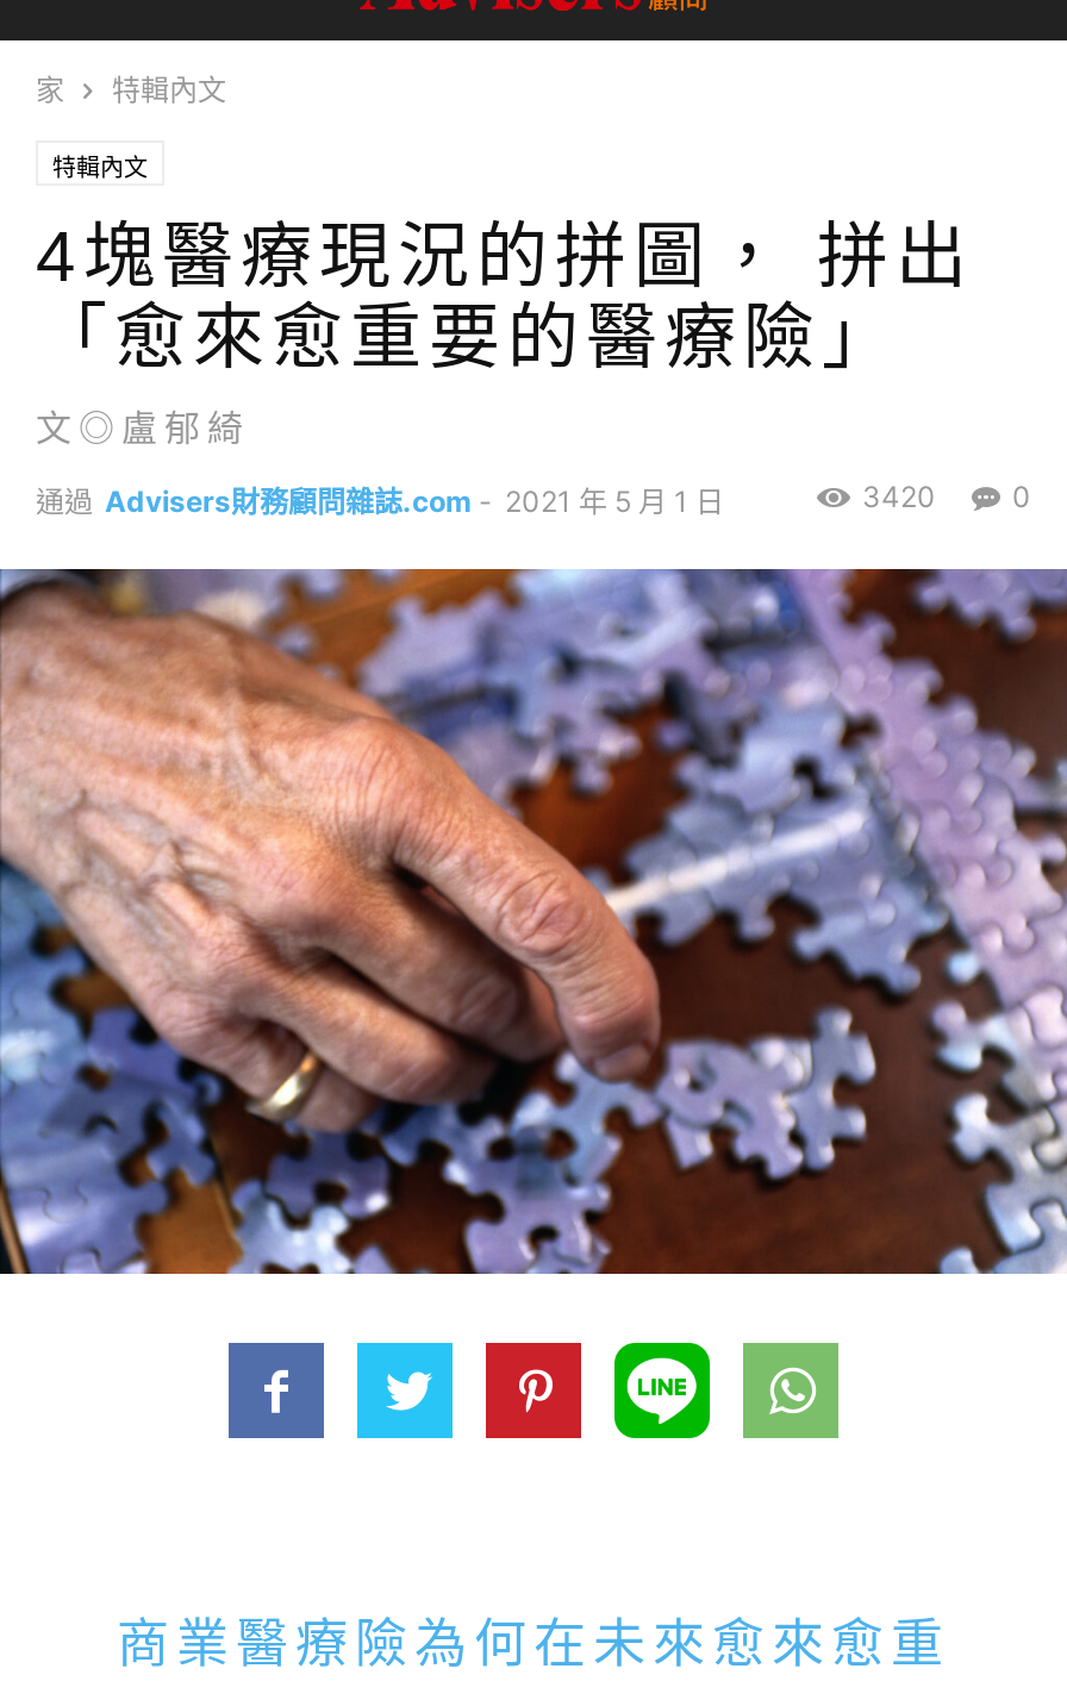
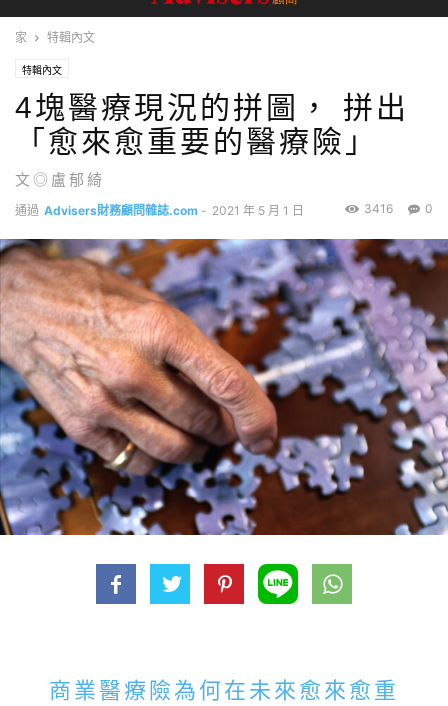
[862,479,936,514] 3420 -> [364,201,393,216] 3416

